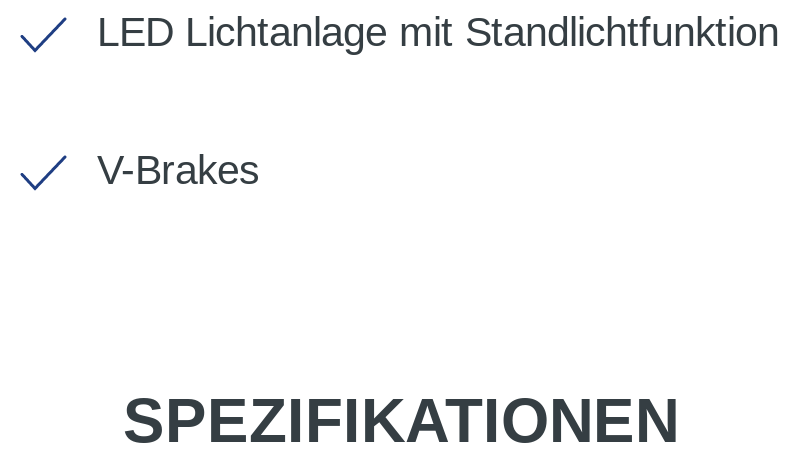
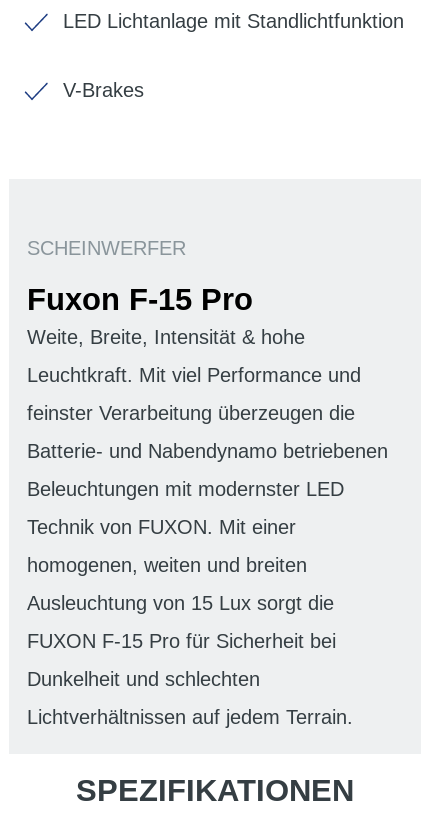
none -> [27,237,388,728] SCHEINWERFER | Fuxon F-15 Pro | Weite, Breite, Intensität & hohe | Leuchtkraft. Mit viel Performance und | feinster Verarbeitung überzeugen die | Batterie- und Nabendynamo betriebenen | Beleuchtungen mit modernster LED | Technik von FUXON. Mit einer | homogenen, weiten und breiten | Ausleuchtung von 15 Lux sorgt die | FUXON F-15 Pro für Sicherheit bei | Dunkelheit und schlechten | Lichtverhältnissen auf jedem Terrain.

